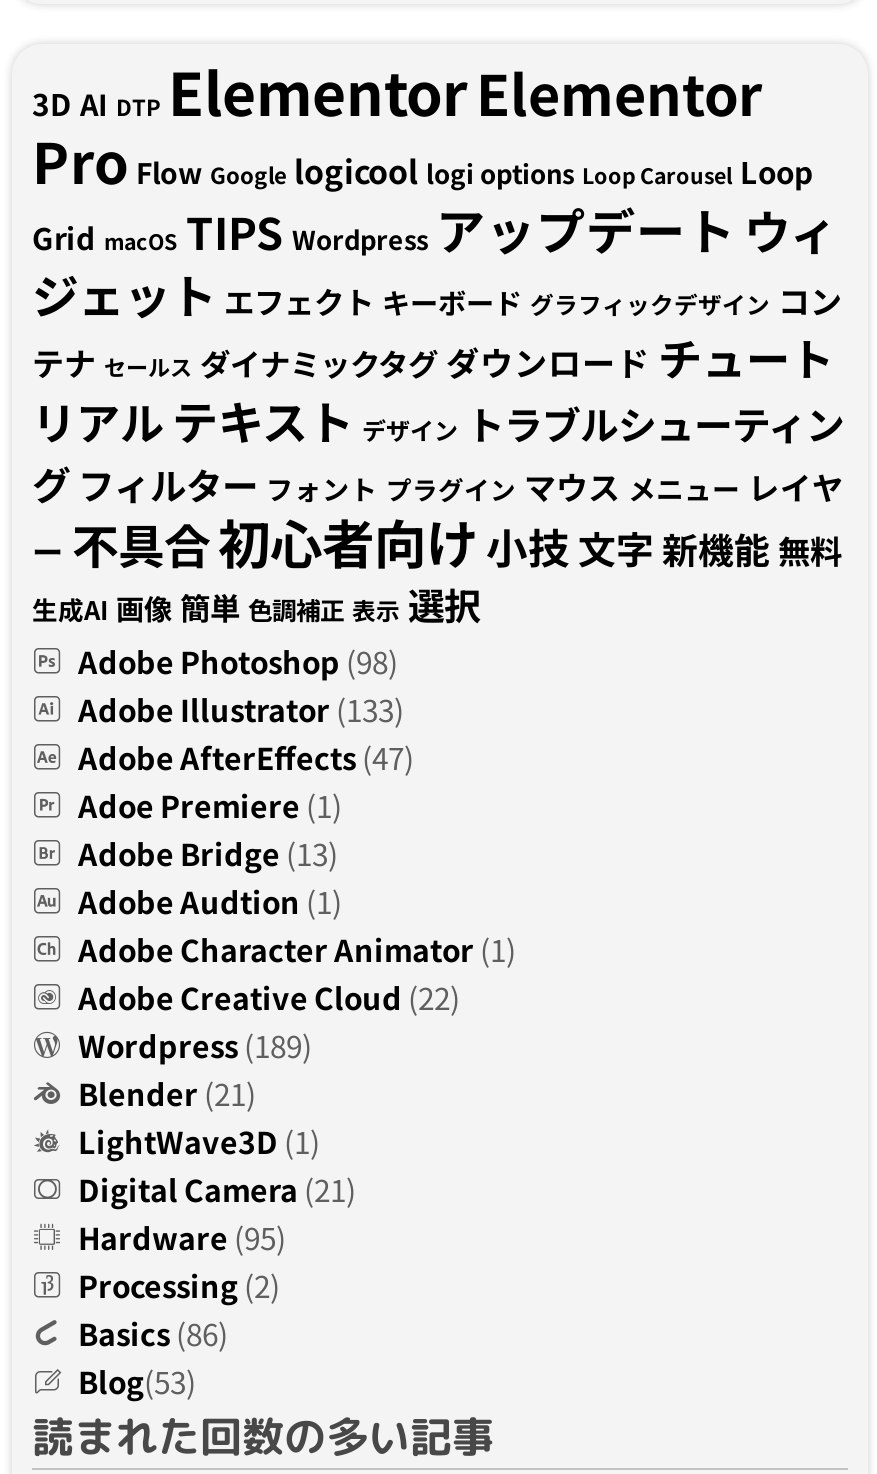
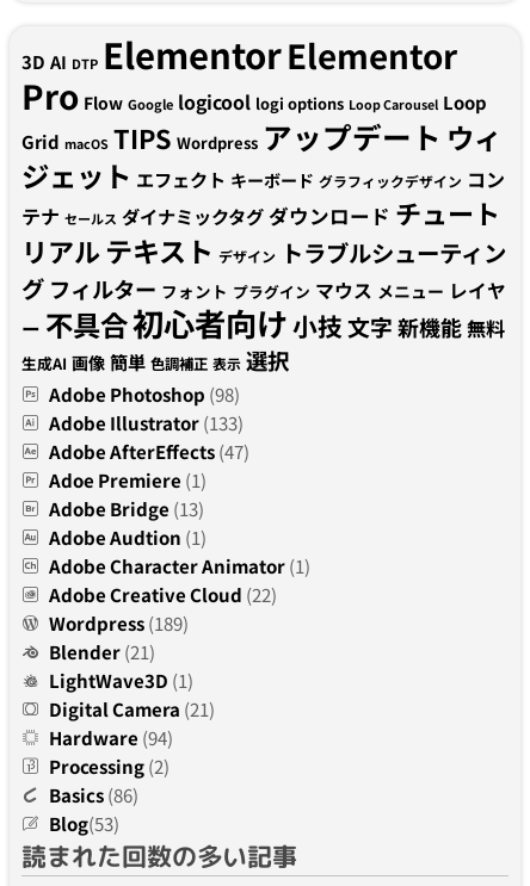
[78,1215,286,1257] Hardware (95) -> [49,725,173,750] Hardware (94)

